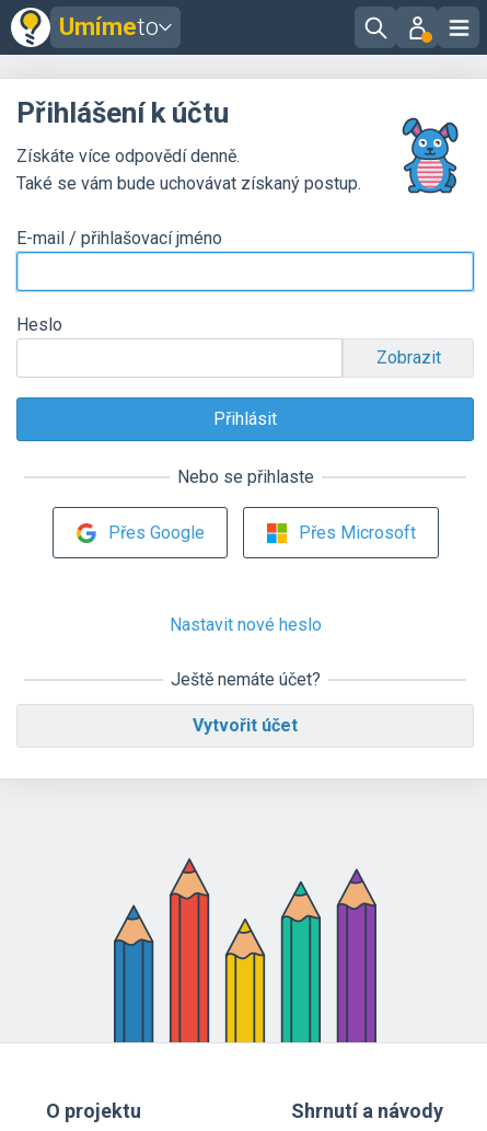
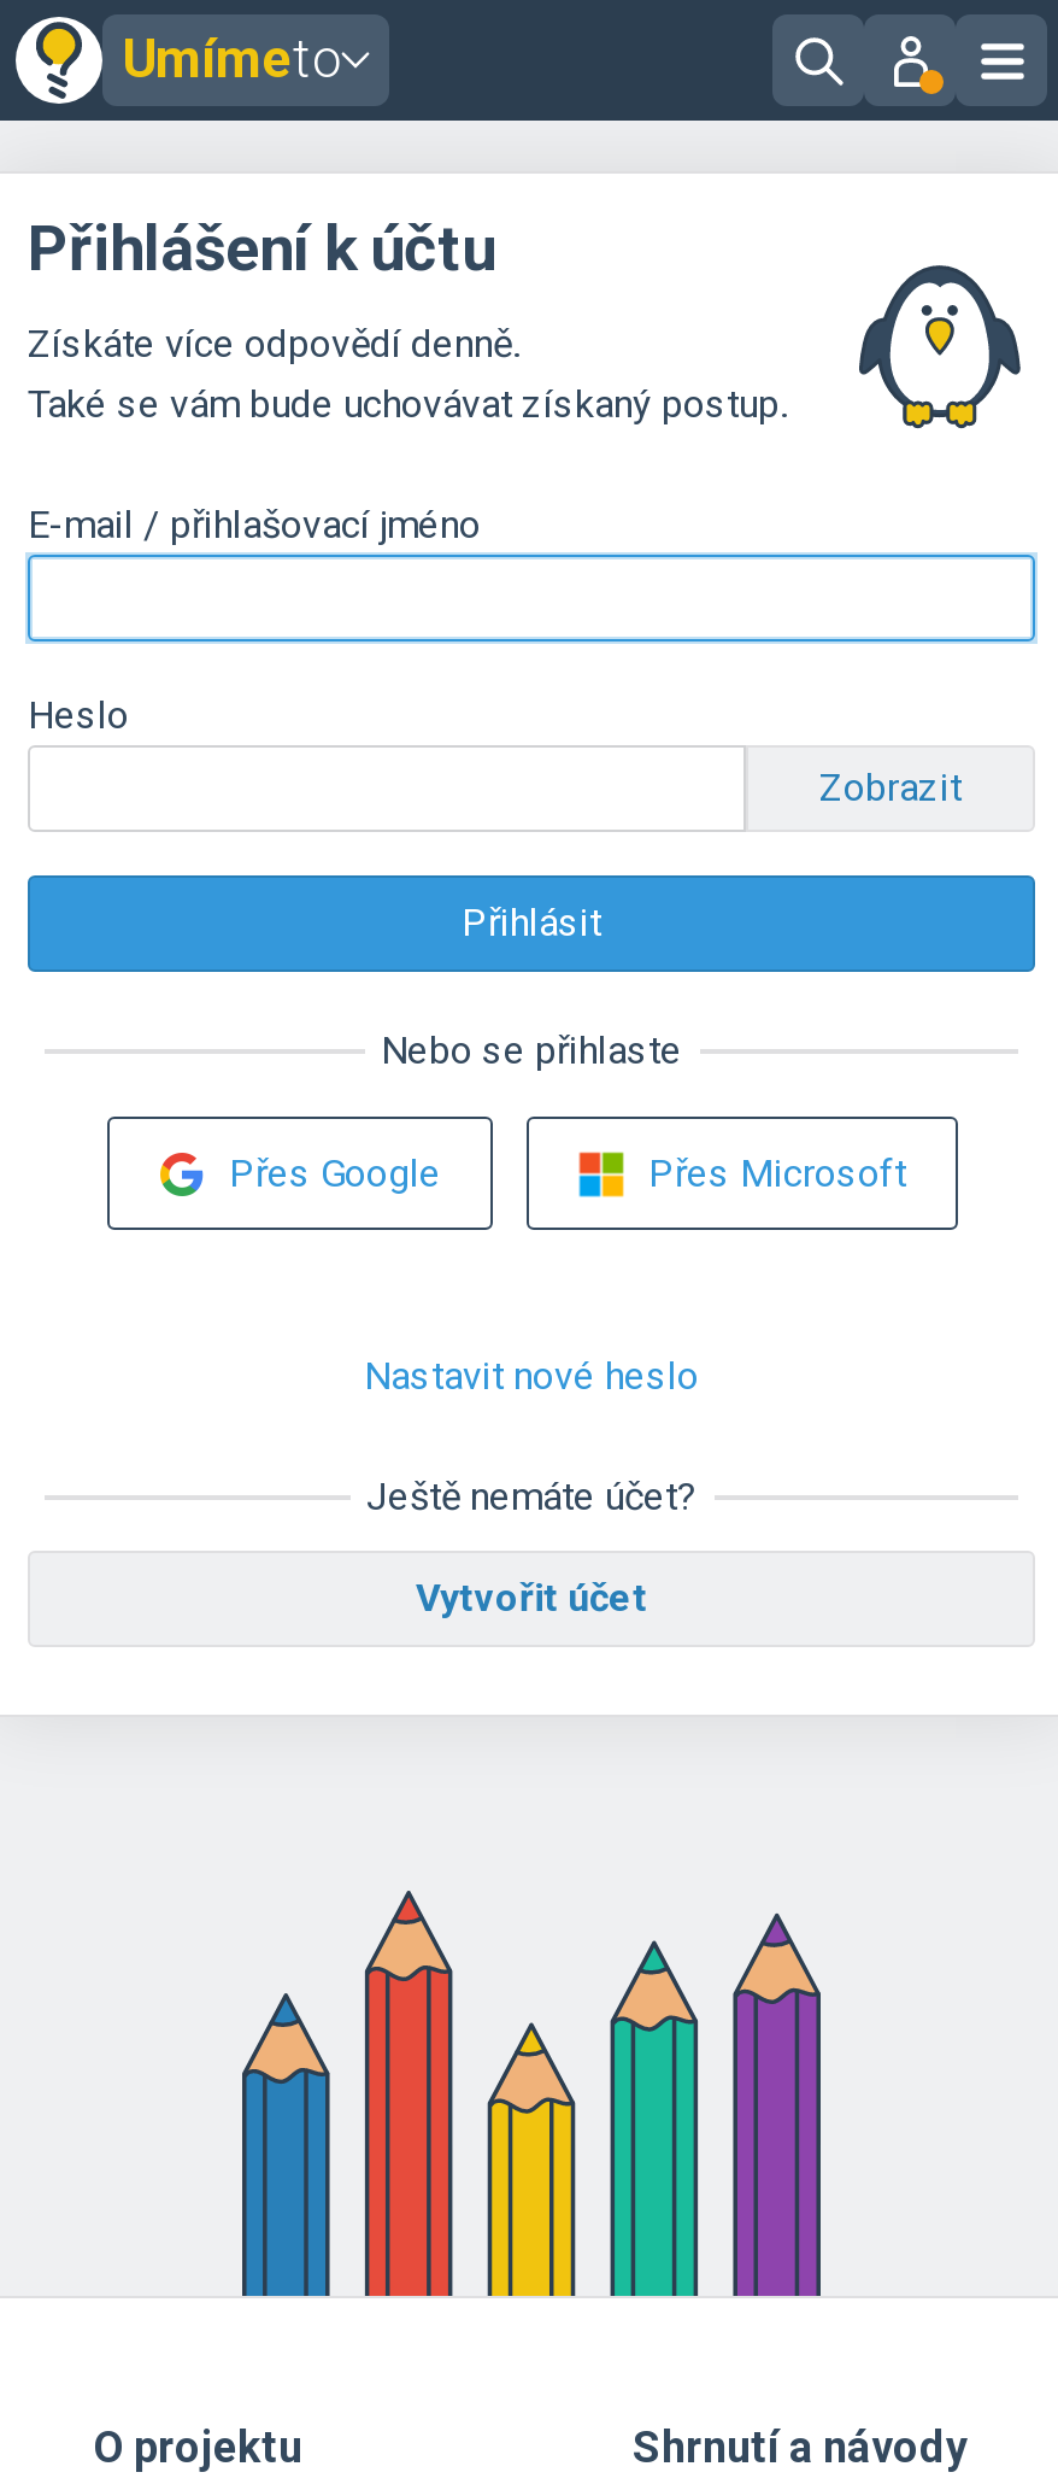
[394,116,467,195] [image] -> [857,260,1023,432] [image]

